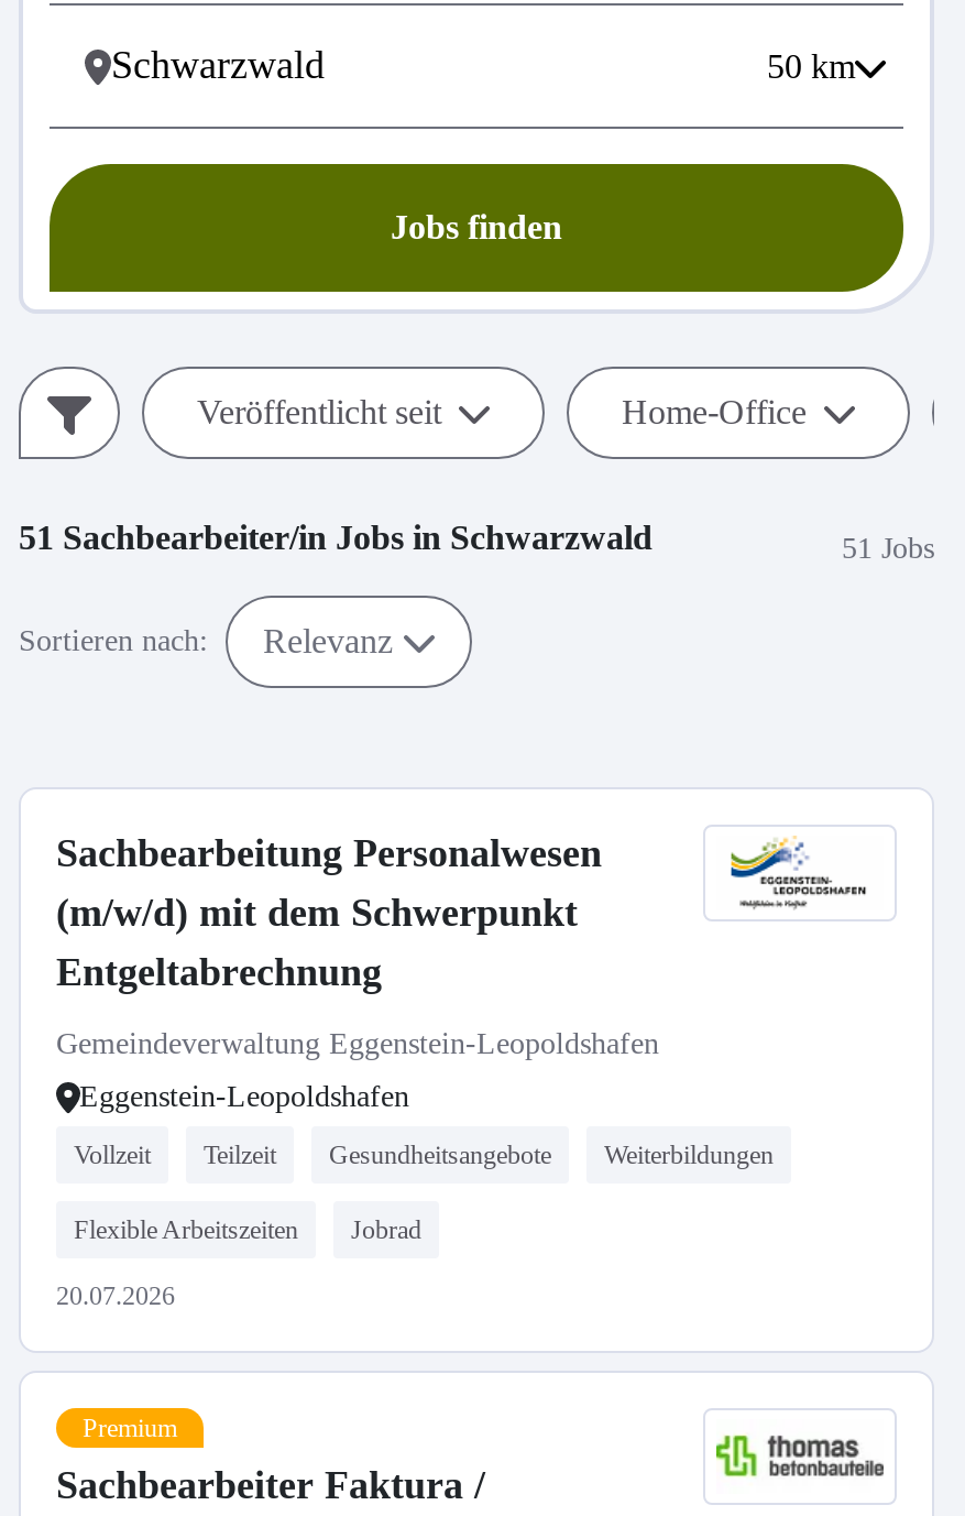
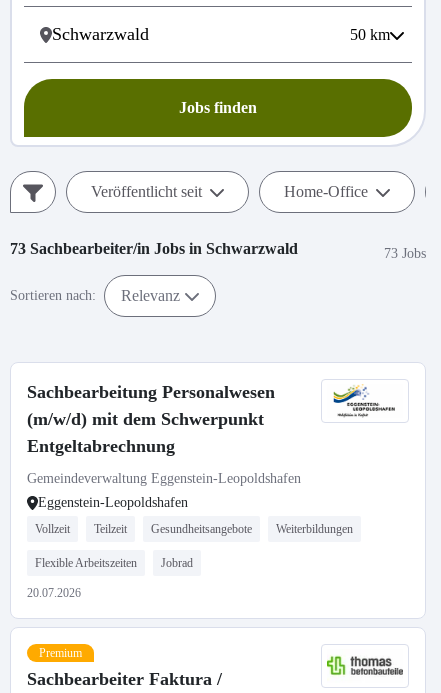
[19,519,653,556] 51 Sachbearbeiter/in Jobs in Schwarzwald -> [10,240,298,257] 73 Sachbearbeiter/in Jobs in Schwarzwald
[842,531,934,564] 51 Jobs -> [384,245,426,260] 73 Jobs

